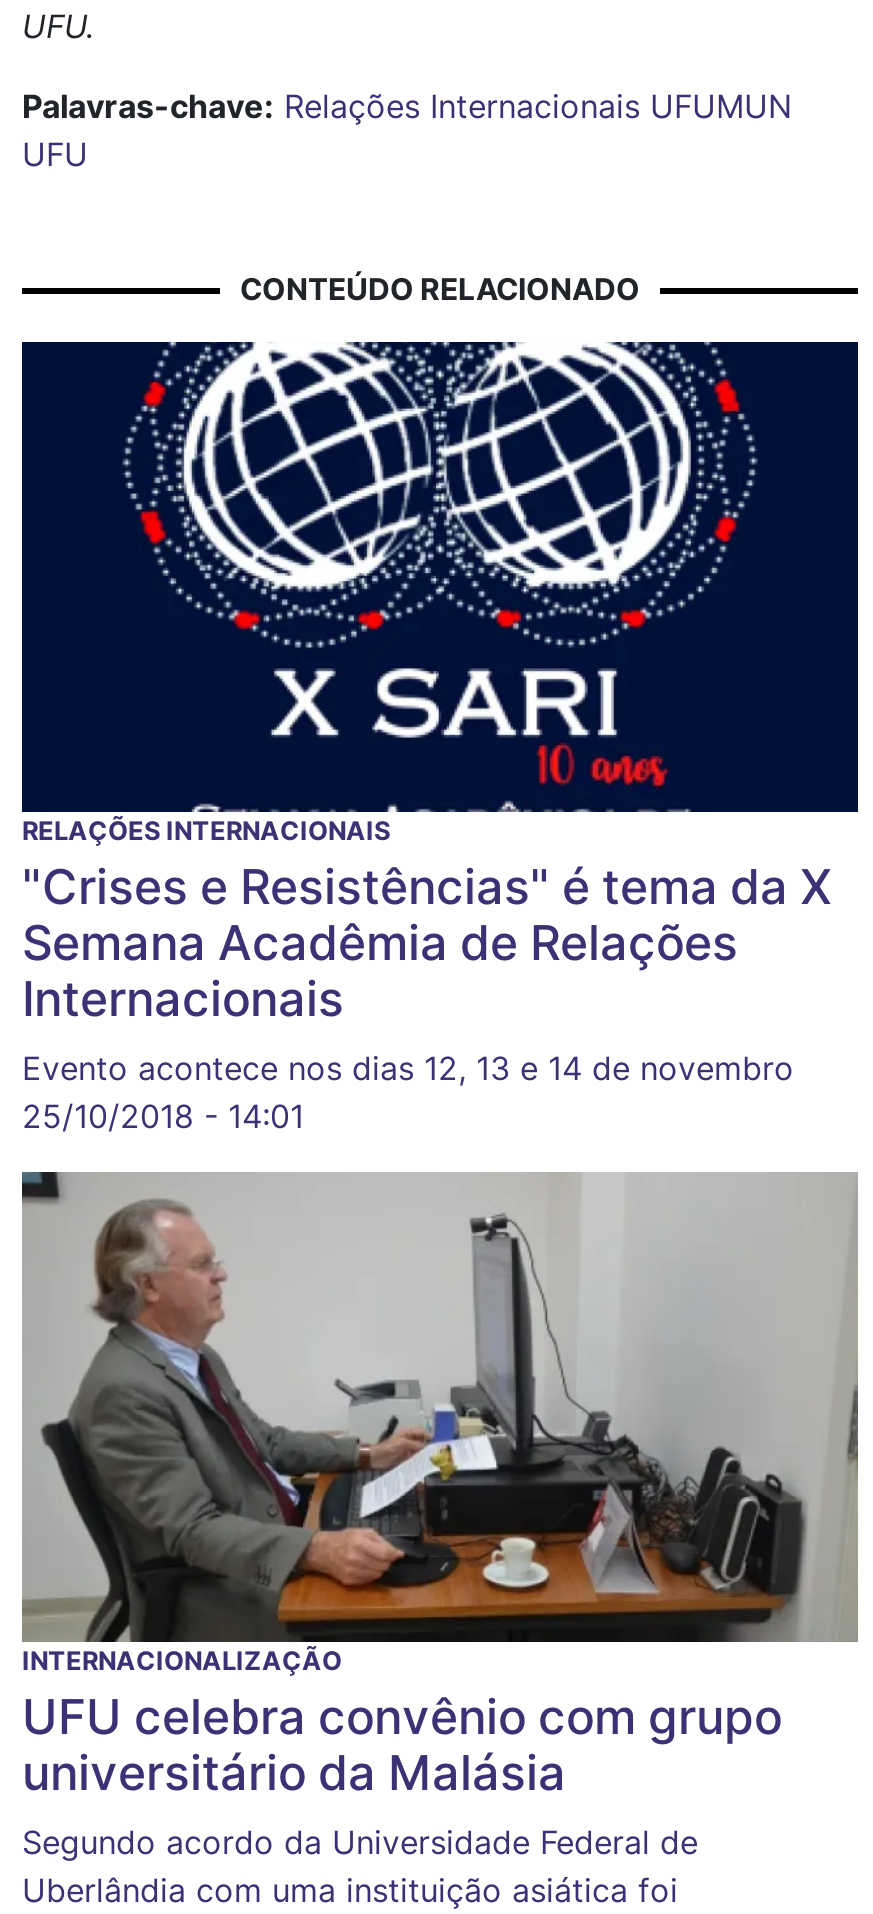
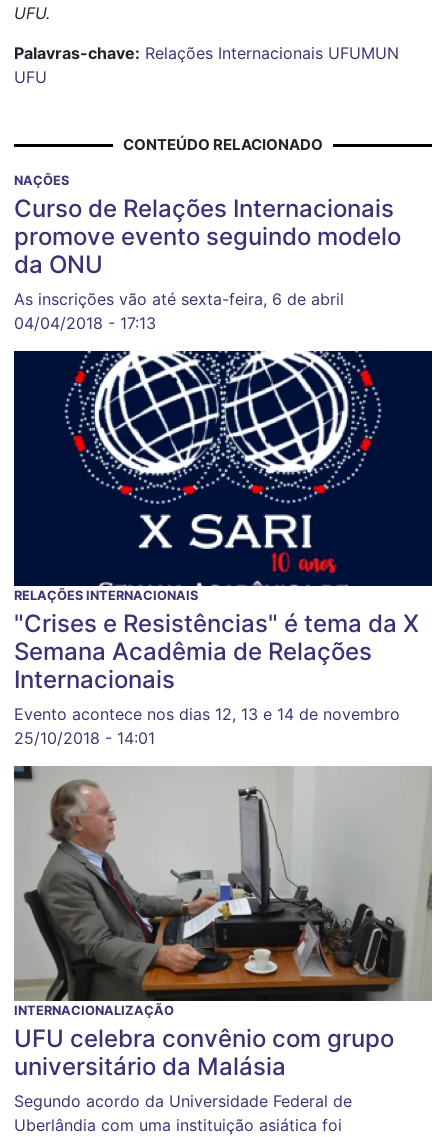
none -> [14,173,401,333] NAÇÕES | Curso de Relações Internacionais | promove evento seguindo modelo | da ONU | As inscrições vão até sexta-feira, 6 de abril | 04/04/2018 - 17:13

